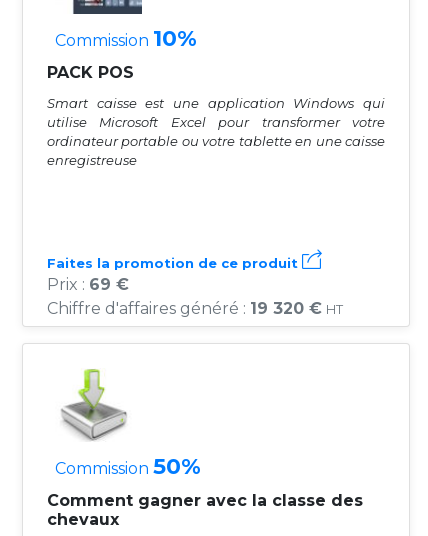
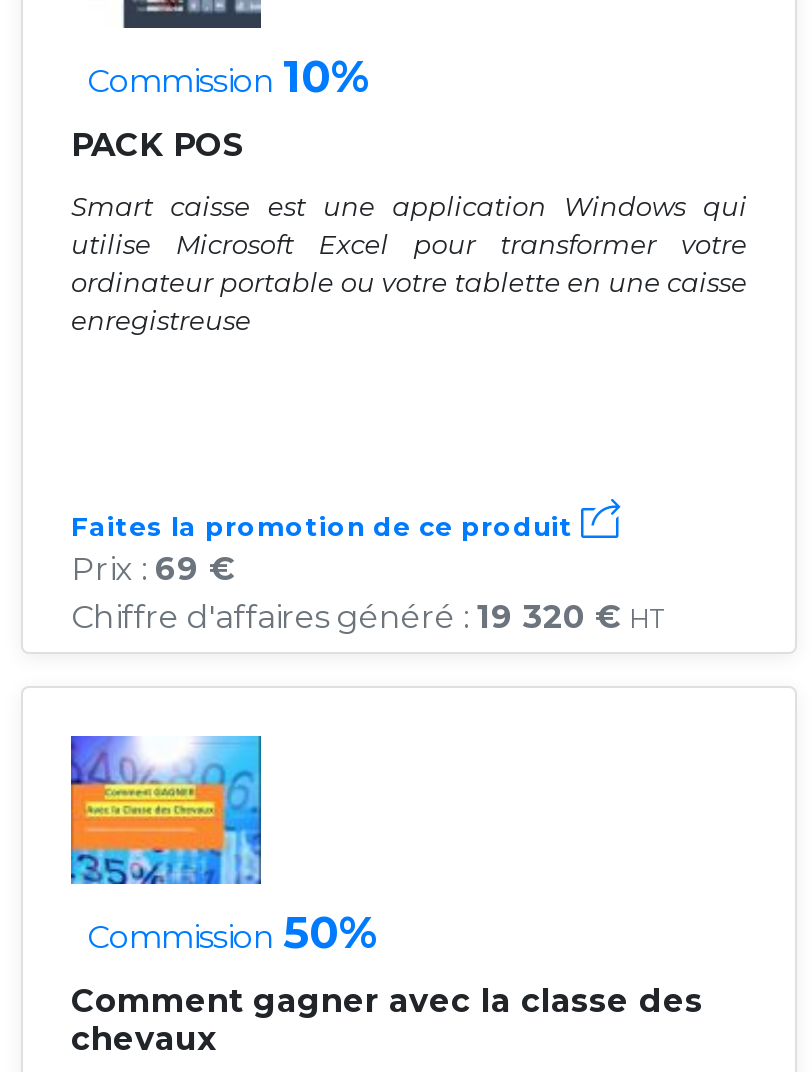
[47,368,142,442] [image] -> [69,734,263,886] [image]

